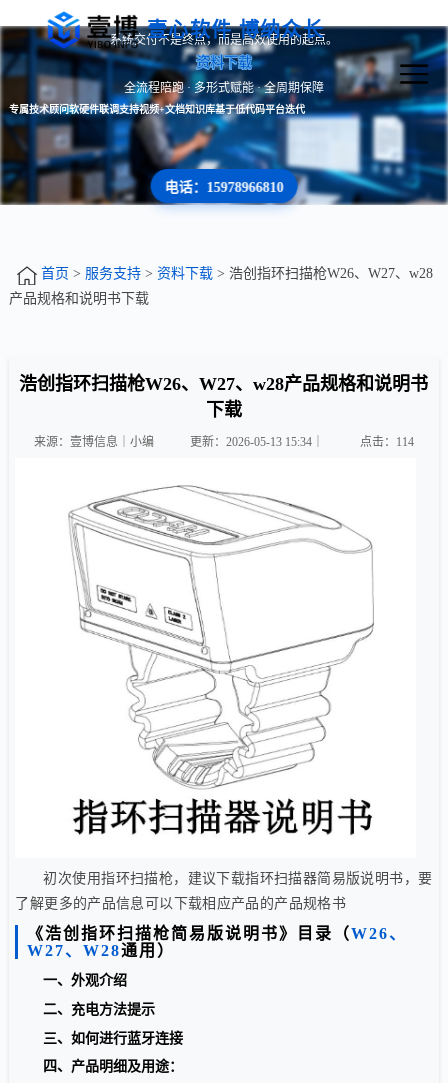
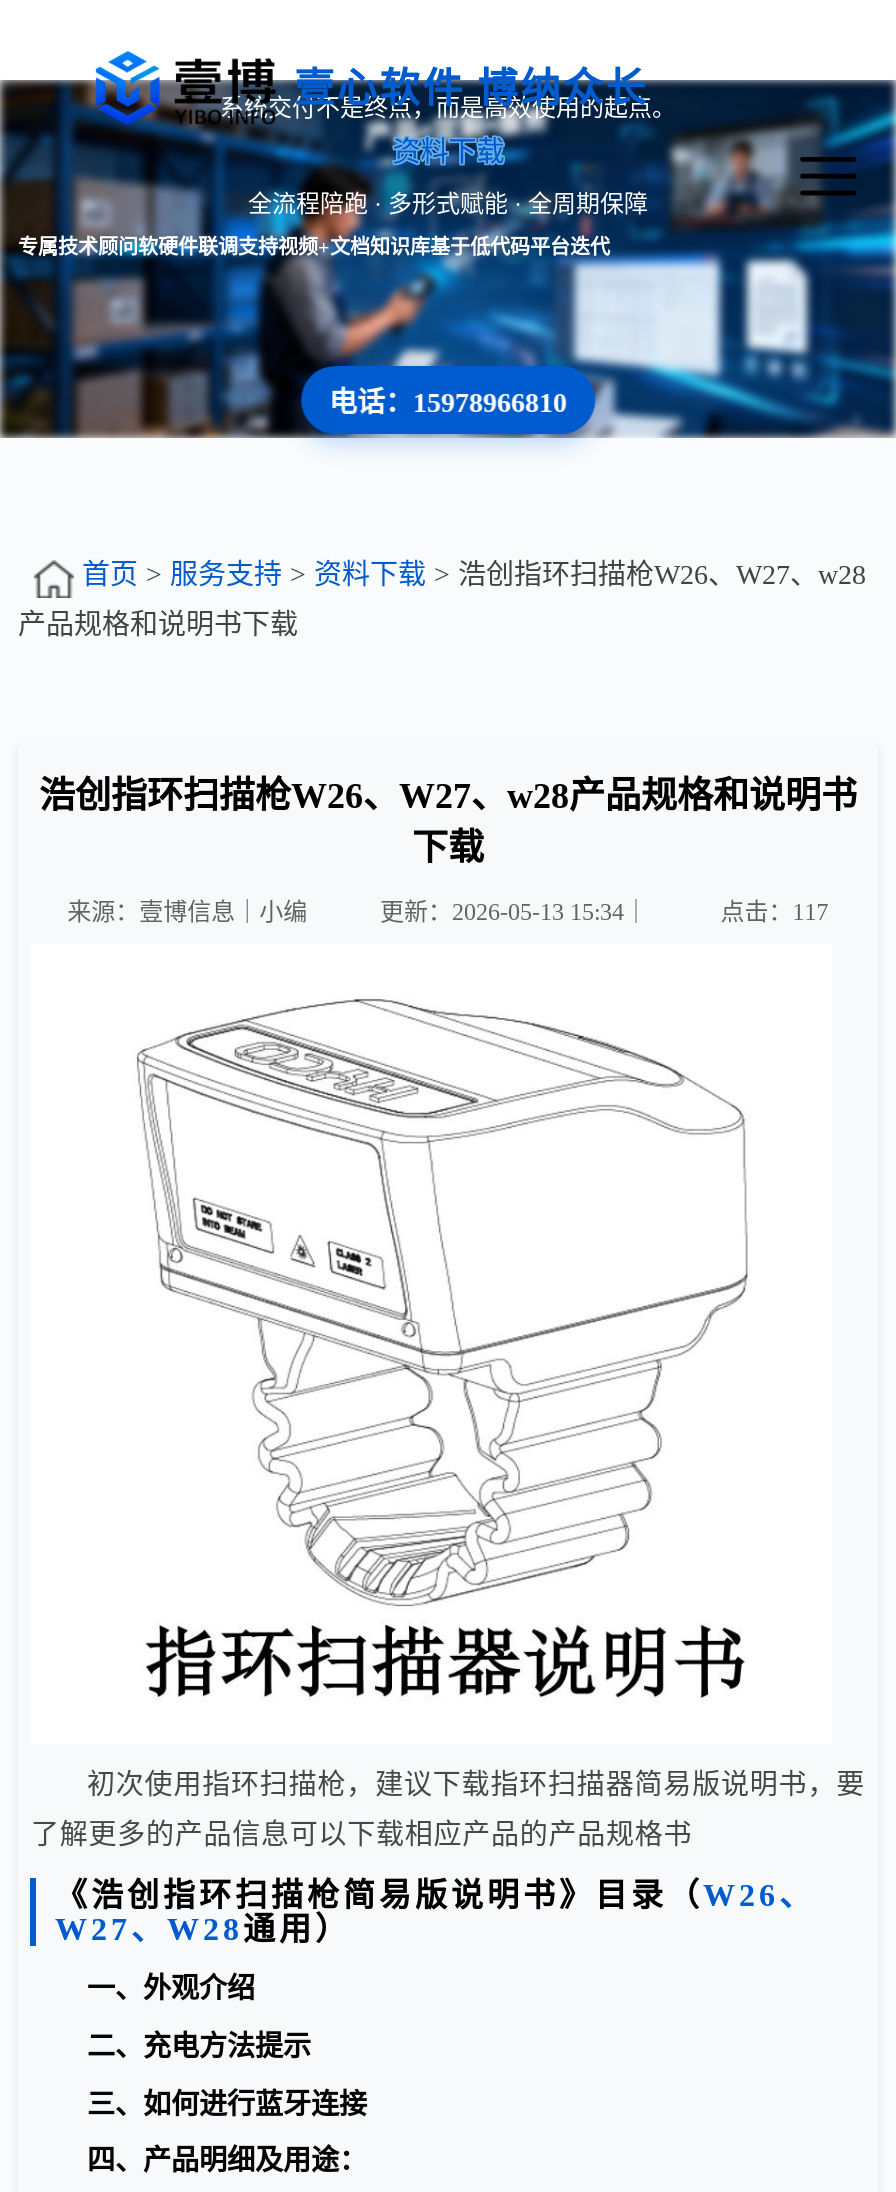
[360,435,414,449] 点击：114 -> [721,898,829,926] 点击：117

